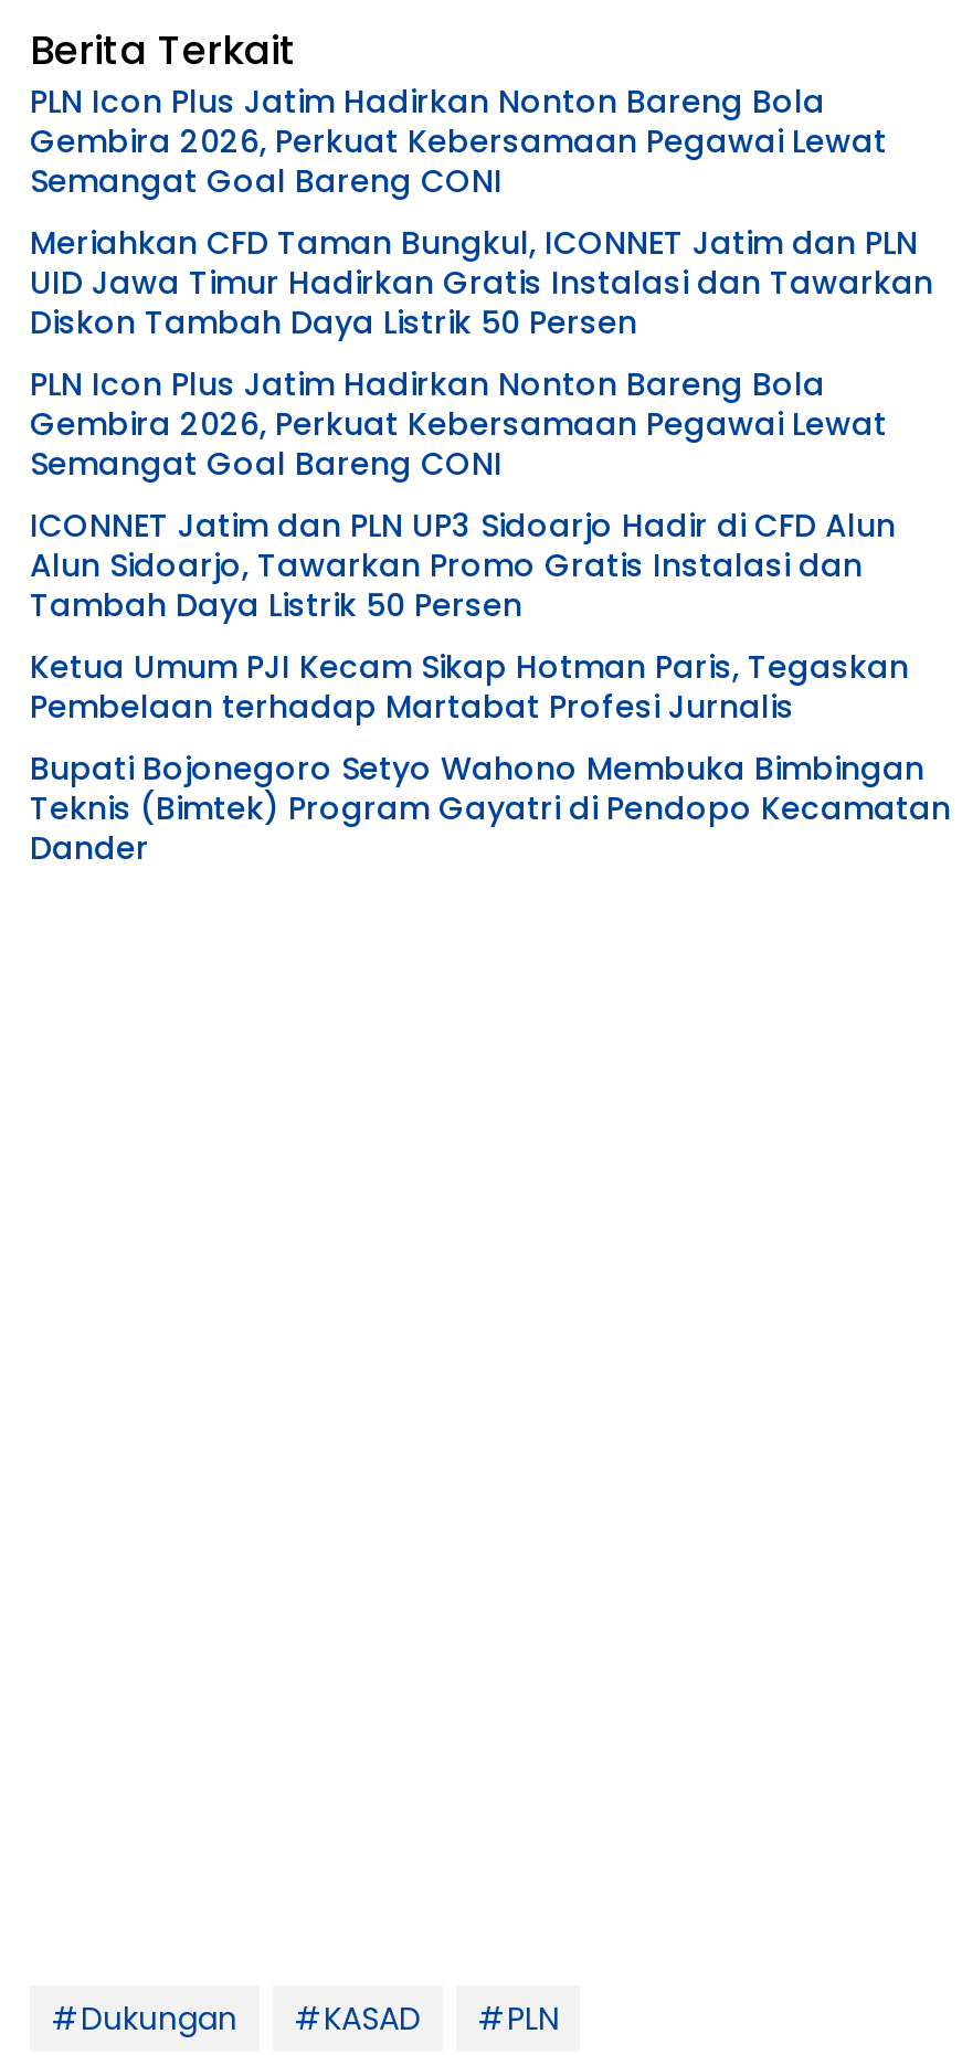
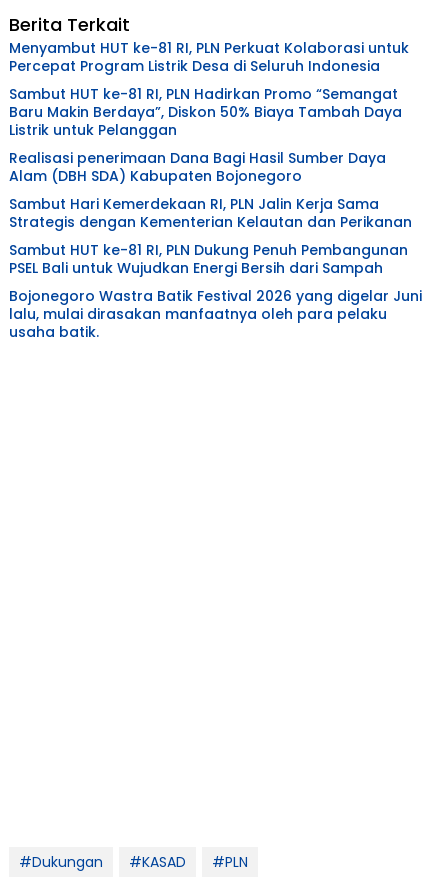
[30,81,951,872] PLN Icon Plus Jatim Hadirkan Nonton Bareng Bola | Gembira 2026, Perkuat Kebersamaan Pegawai Lewat | Semangat Goal Bareng CONI | Meriahkan CFD Taman Bungkul, ICONNET Jatim dan PLN | UID Jawa Timur Hadirkan Gratis Instalasi dan Tawarkan | Diskon Tambah Daya Listrik 50 Persen | PLN Icon Plus Jatim Hadirkan Nonton Bareng Bola | Gembira 2026, Perkuat Kebersamaan Pegawai Lewat | Semangat Goal Bareng CONI | ICONNET Jatim dan PLN UP3 Sidoarjo Hadir di CFD Alun | Alun Sidoarjo, Tawarkan Promo Gratis Instalasi dan | Tambah Daya Listrik 50 Persen | Ketua Umum PJI Kecam Sikap Hotman Paris, Tegaskan | Pembelaan terhadap Martabat Profesi Jurnalis | Bupati Bojonegoro Setyo Wahono Membuka Bimbingan | Teknis (Bimtek) Program Gayatri di Pendopo Kecamatan | Dander -> [9,38,422,342] Menyambut HUT ke-81 RI, PLN Perkuat Kolaborasi untuk | Percepat Program Listrik Desa di Seluruh Indonesia | Sambut HUT ke-81 RI, PLN Hadirkan Promo “Semangat | Baru Makin Berdaya”, Diskon 50% Biaya Tambah Daya | Listrik untuk Pelanggan | Realisasi penerimaan Dana Bagi Hasil Sumber Daya | Alam (DBH SDA) Kabupaten Bojonegoro | Sambut Hari Kemerdekaan RI, PLN Jalin Kerja Sama | Strategis dengan Kementerian Kelautan dan Perikanan | Sambut HUT ke-81 RI, PLN Dukung Penuh Pembangunan | PSEL Bali untuk Wujudkan Energi Bersih dari Sampah | Bojonegoro Wastra Batik Festival 2026 yang digelar Juni | lalu, mulai dirasakan manfaatnya oleh para pelaku | usaha batik.

